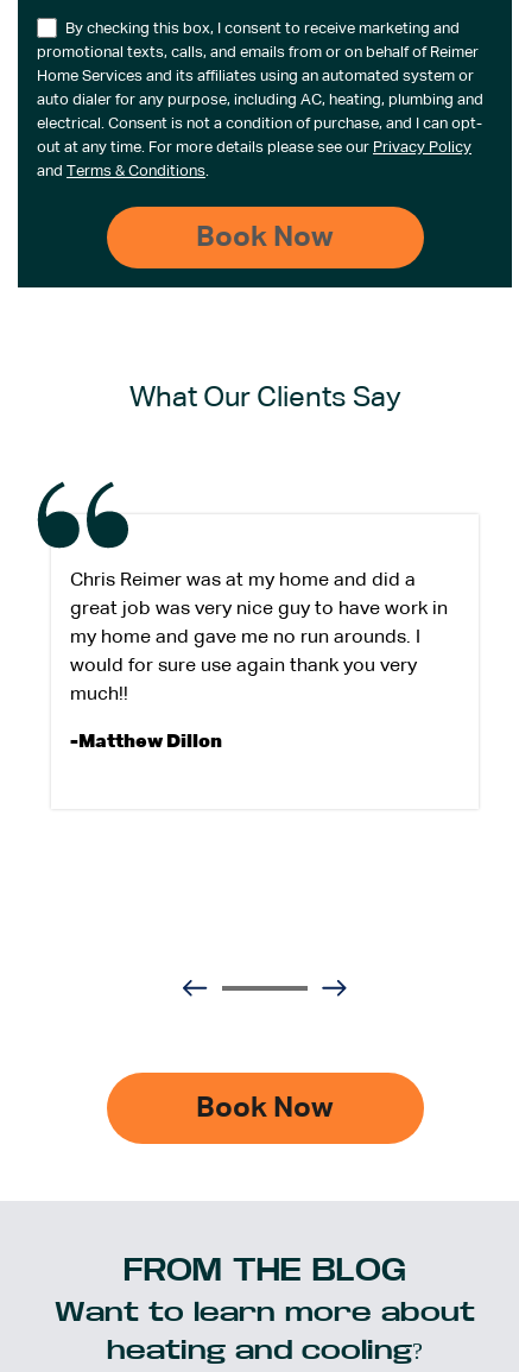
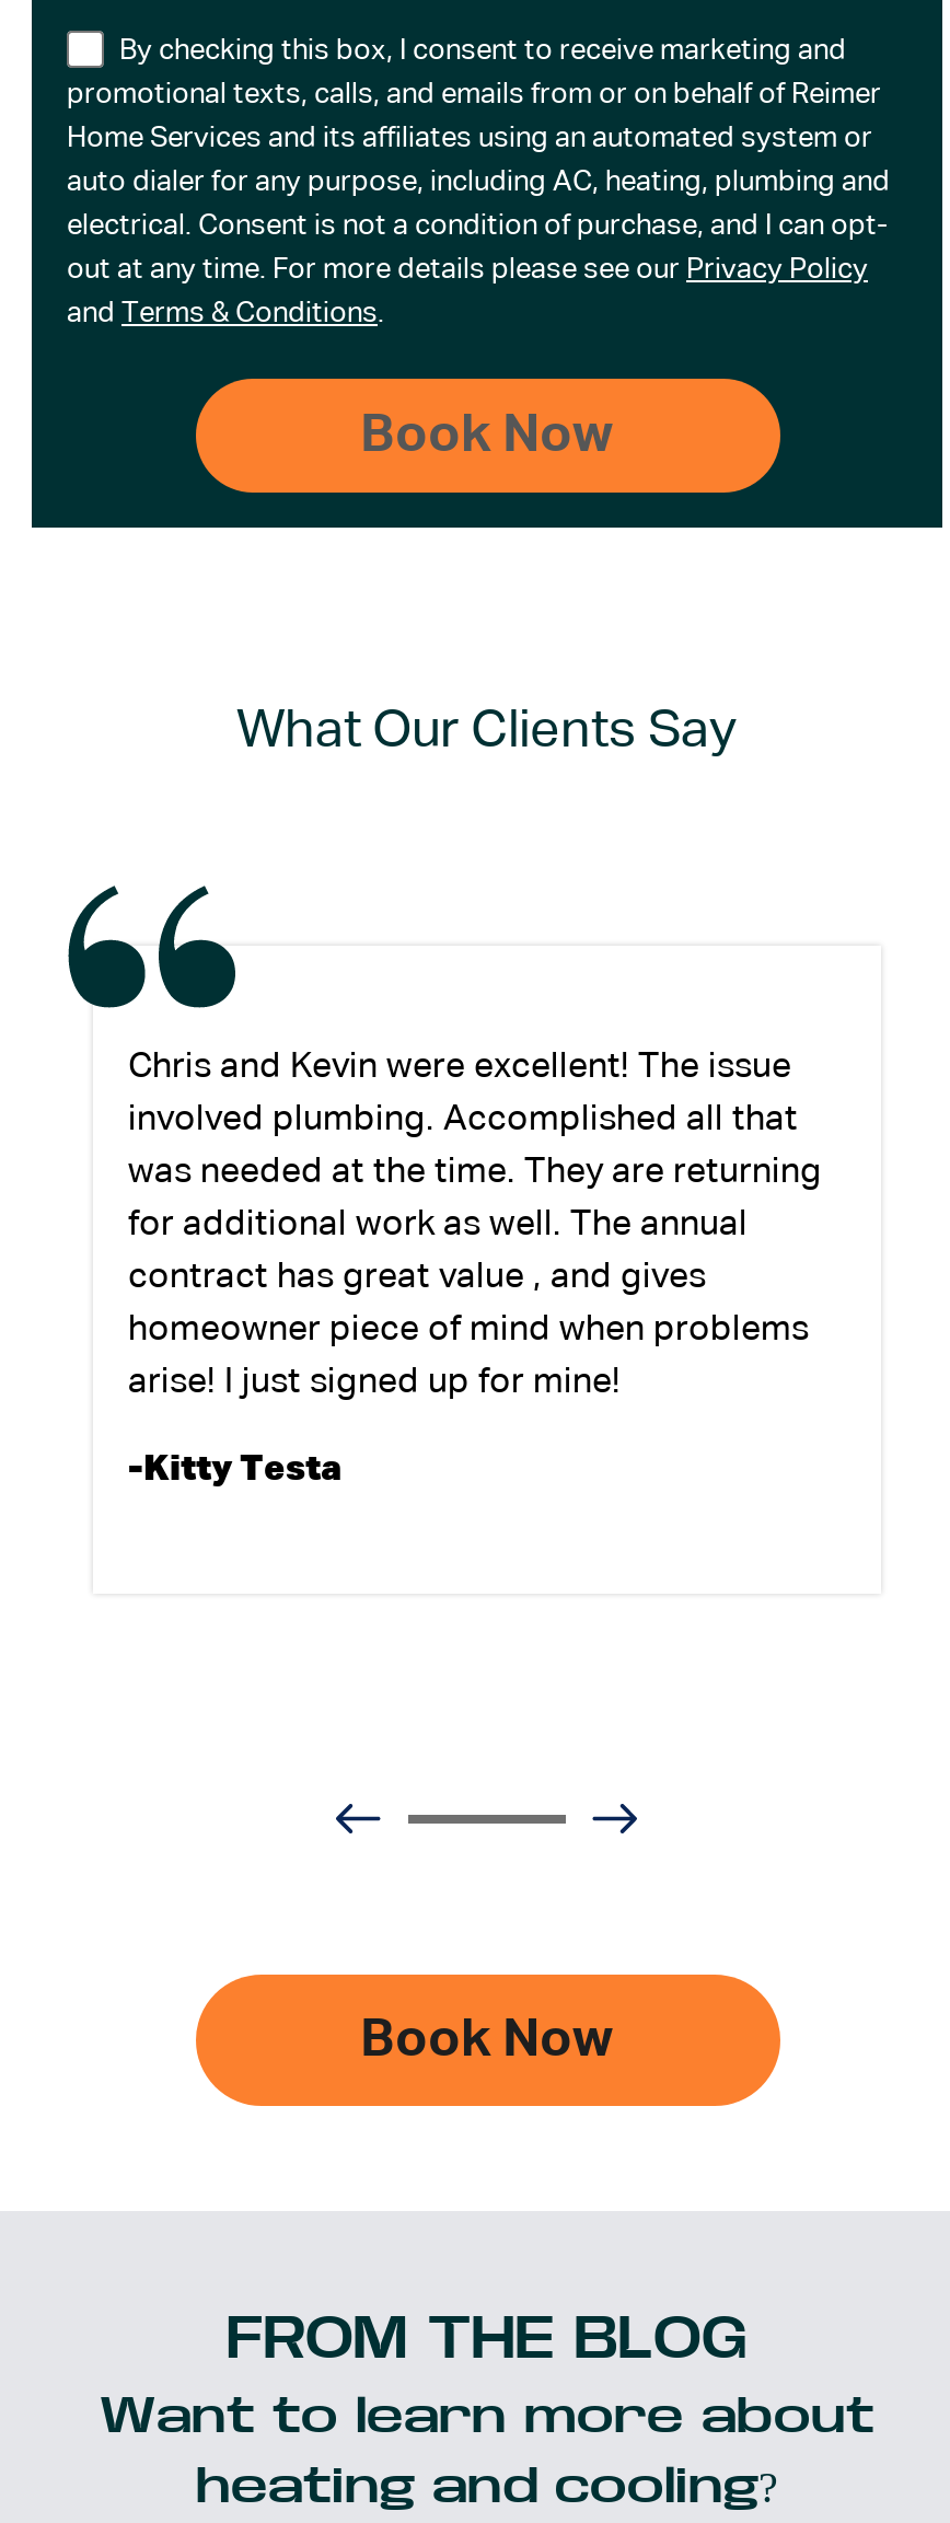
[70,571,448,752] Chris Reimer was at my home and did a | great job was very nice guy to have work in | my home and gave me no run arounds. I | would for sure use again thank you very | much!! | -Matthew Dillon -> [128,1051,822,1488] Chris and Kevin were excellent! The issue | involved plumbing. Accomplished all that | was needed at the time. They are returning | for additional work as well. The annual | contract has great value , and gives | homeowner piece of mind when problems | arise! I just signed up for mine! | -Kitty Testa

